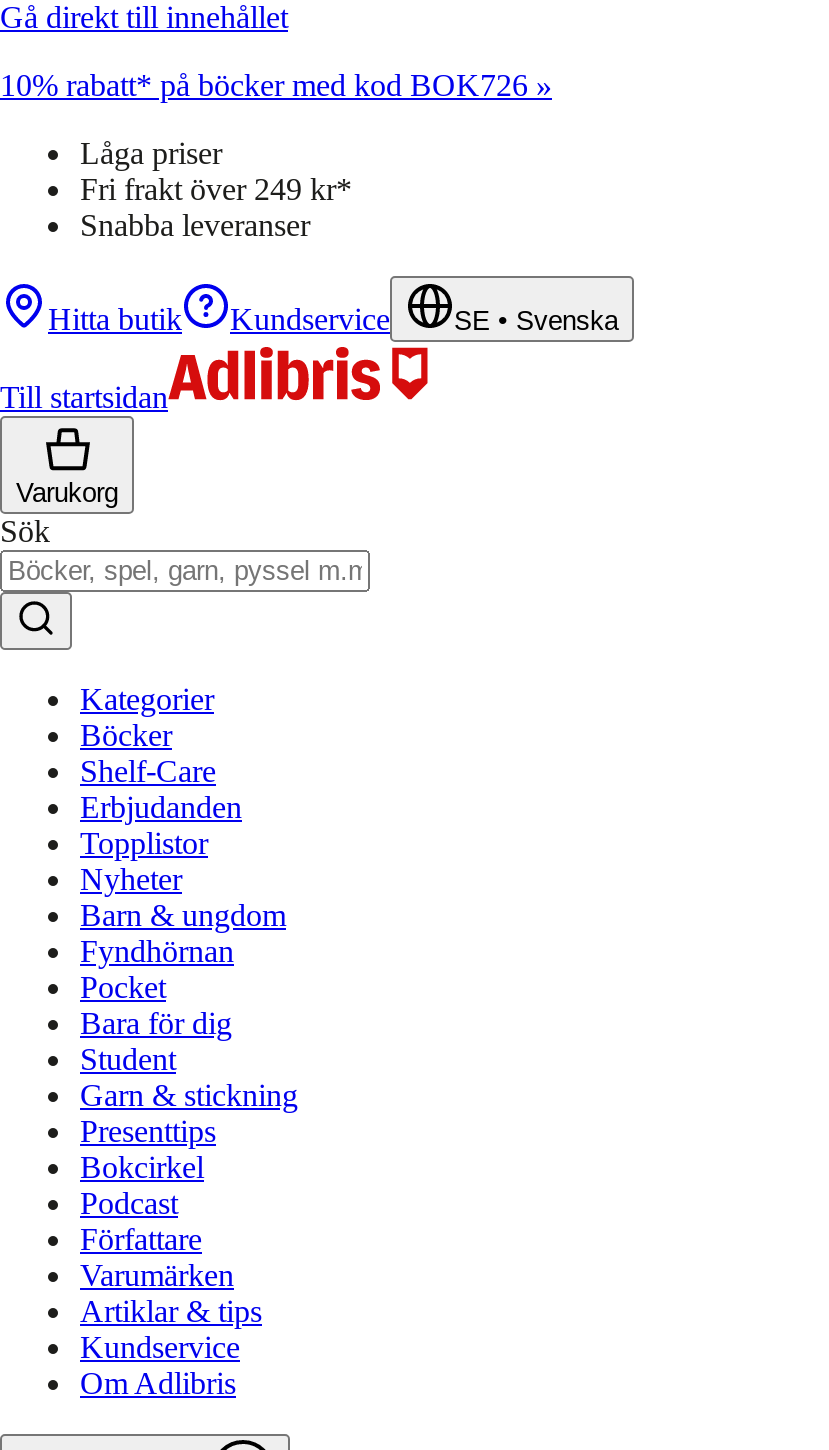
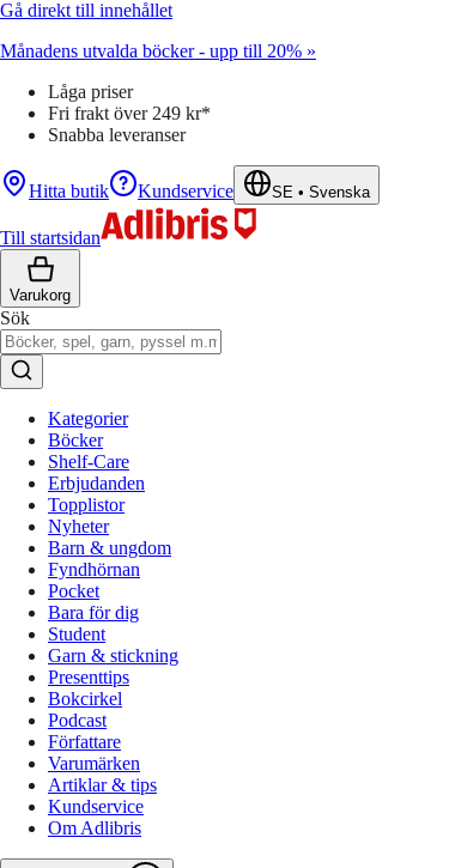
[0,68,552,102] 10% rabatt* på böcker med kod BOK726 » -> [0,41,316,61] Månadens utvalda böcker - upp till 20% »

